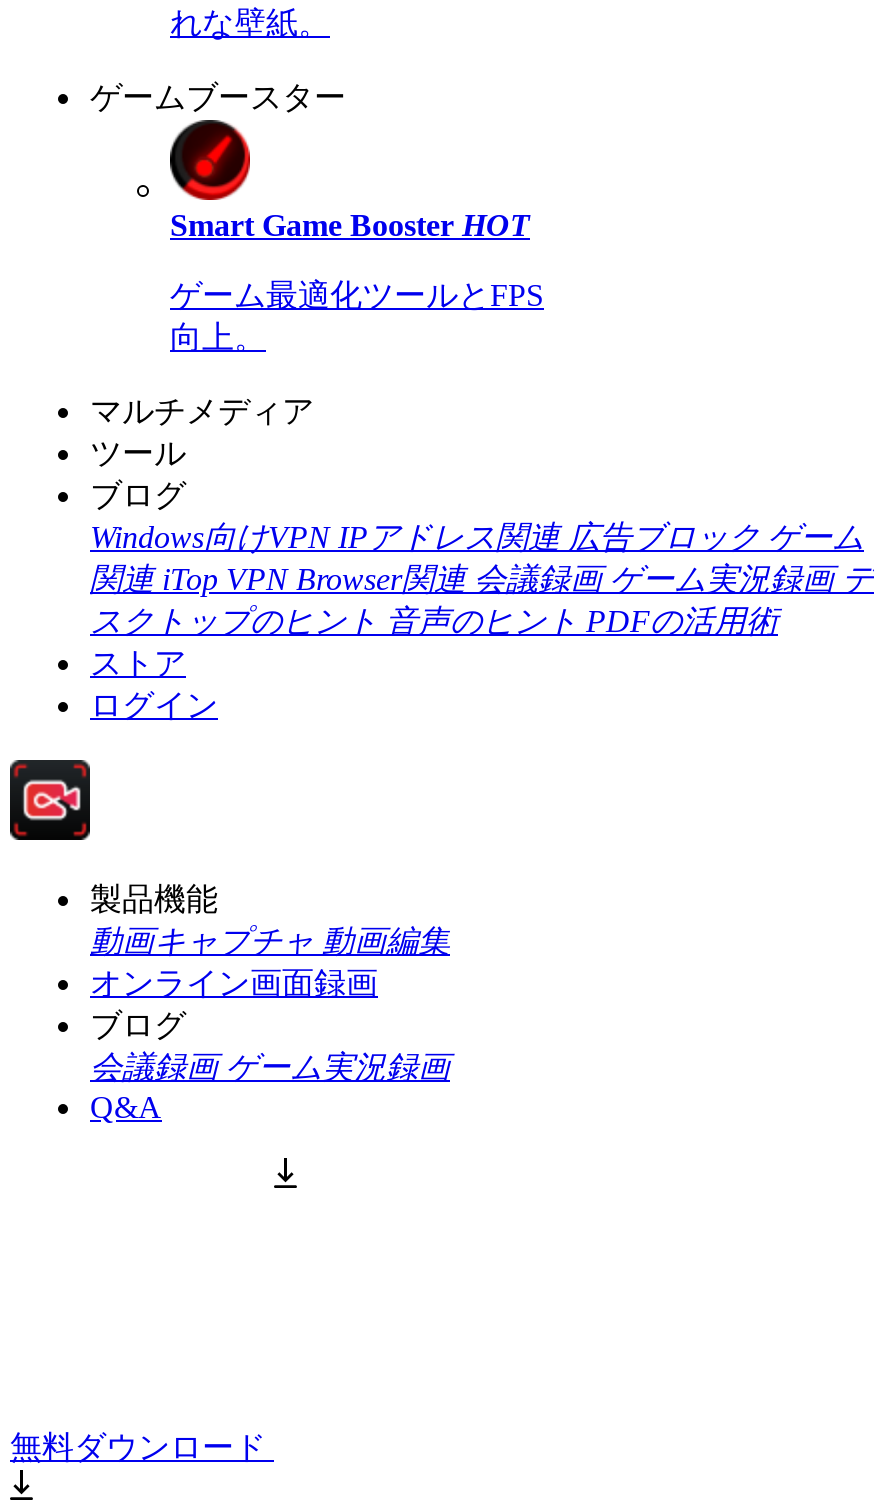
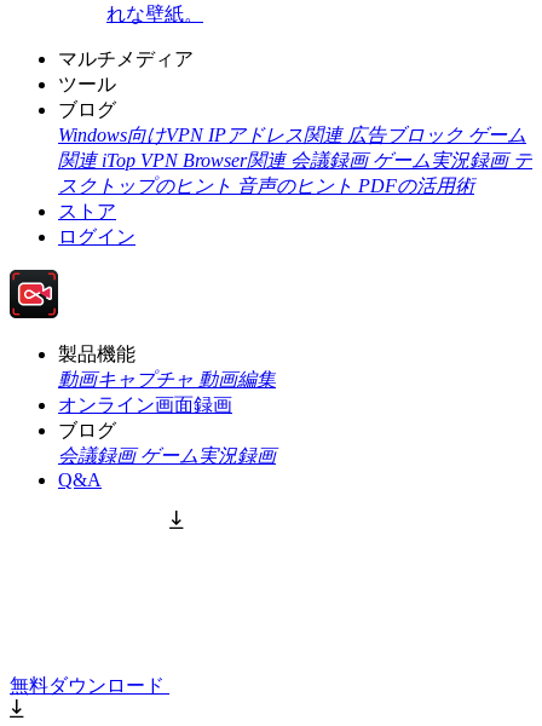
[90,79,346,113] ゲームブースター -> none
[168,128,544,353] [image] | Smart Game Booster HOT | ゲーム最適化ツールとFPS | 向上。 -> none

